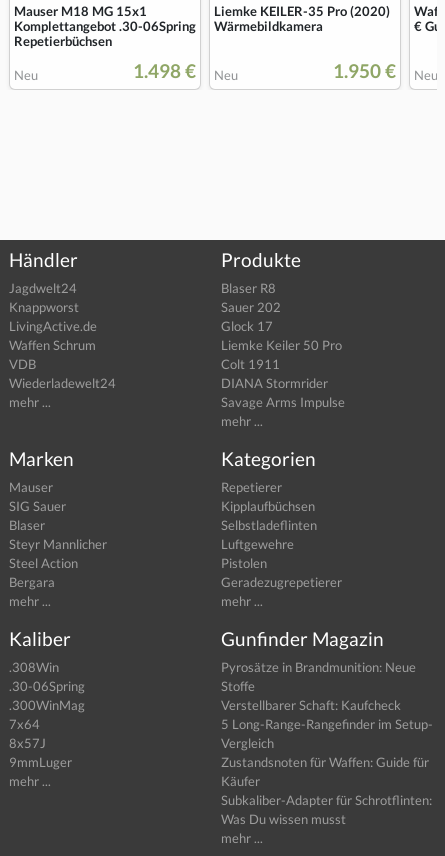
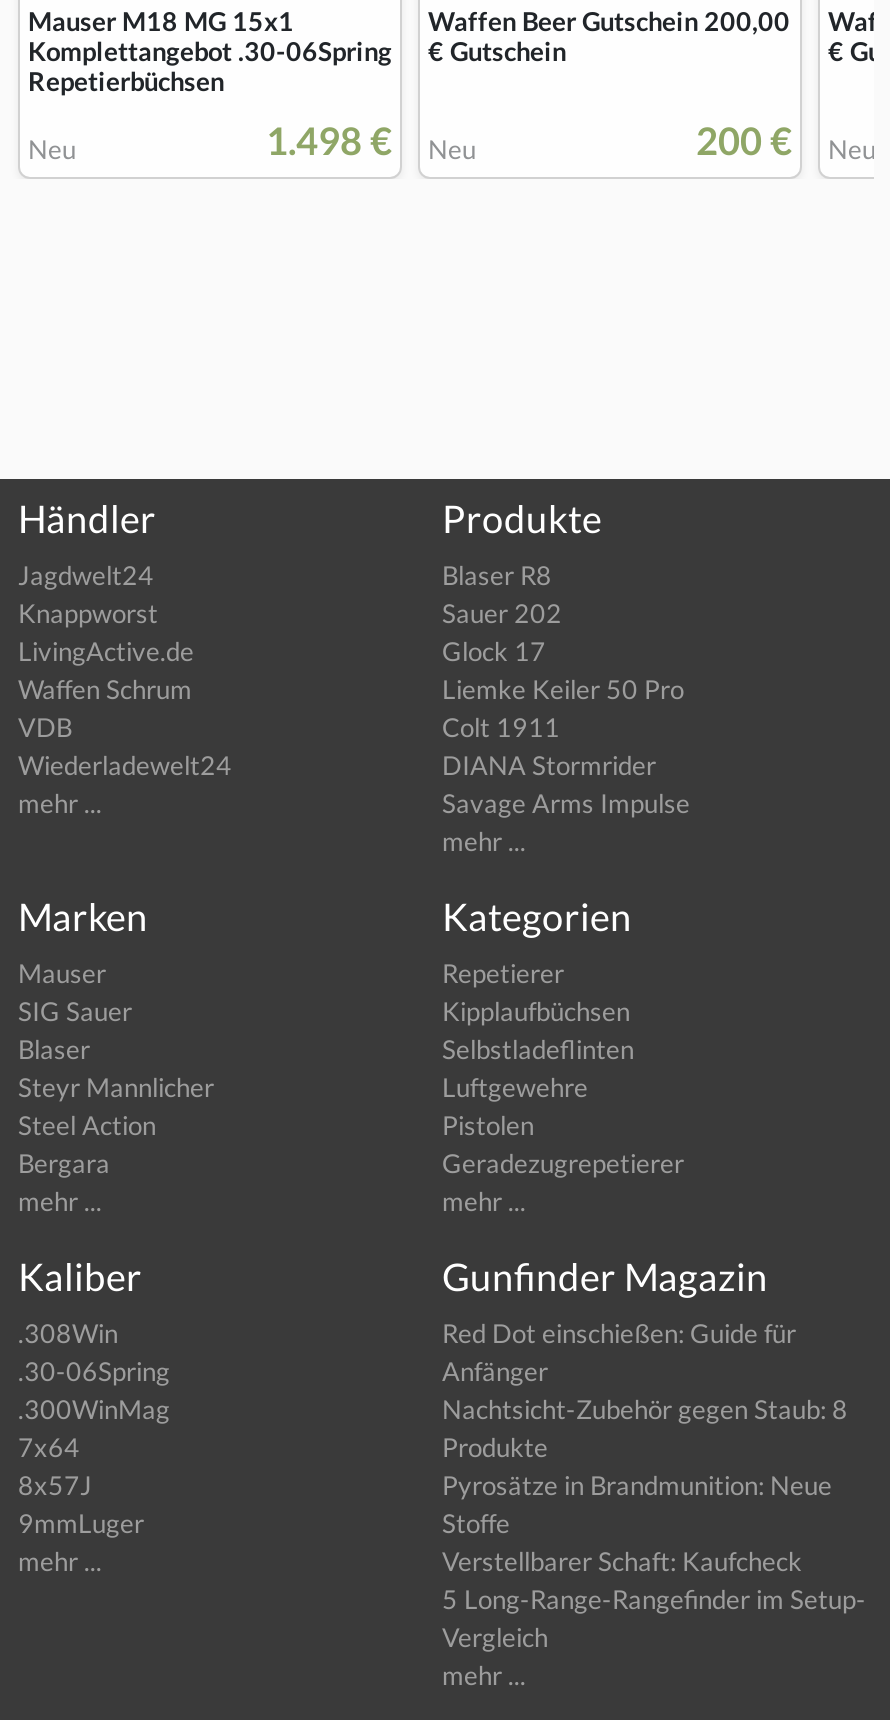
[214,3,390,34] Liemke KEILER-35 Pro (2020) | Wärmebildkamera -> [428,5,790,67] Waffen Beer Gutschein 200,00 | € Gutschein
[333,59,438,83] 1.950 € Neu -> [696,117,876,165] 200 € Neu
moved [221,659,433,751] -> [442,1469,866,1653]: Pyrosätze in Brandmunition: Neue | Stoffe | Verstellbarer Schaft: Kaufcheck | 5 Long-Range-Rangefinder im Setup- | Vergleich
none -> [442,1317,848,1463] Red Dot einschießen: Guide für | Anfänger | Nachtsicht-Zubehör gegen Staub: 8 | Produkte
[221,754,432,827] Zustandsnoten für Waffen: Guide für | Käufer | Subkaliber-Adapter für Schrotflinten: | Was Du wissen musst -> none

